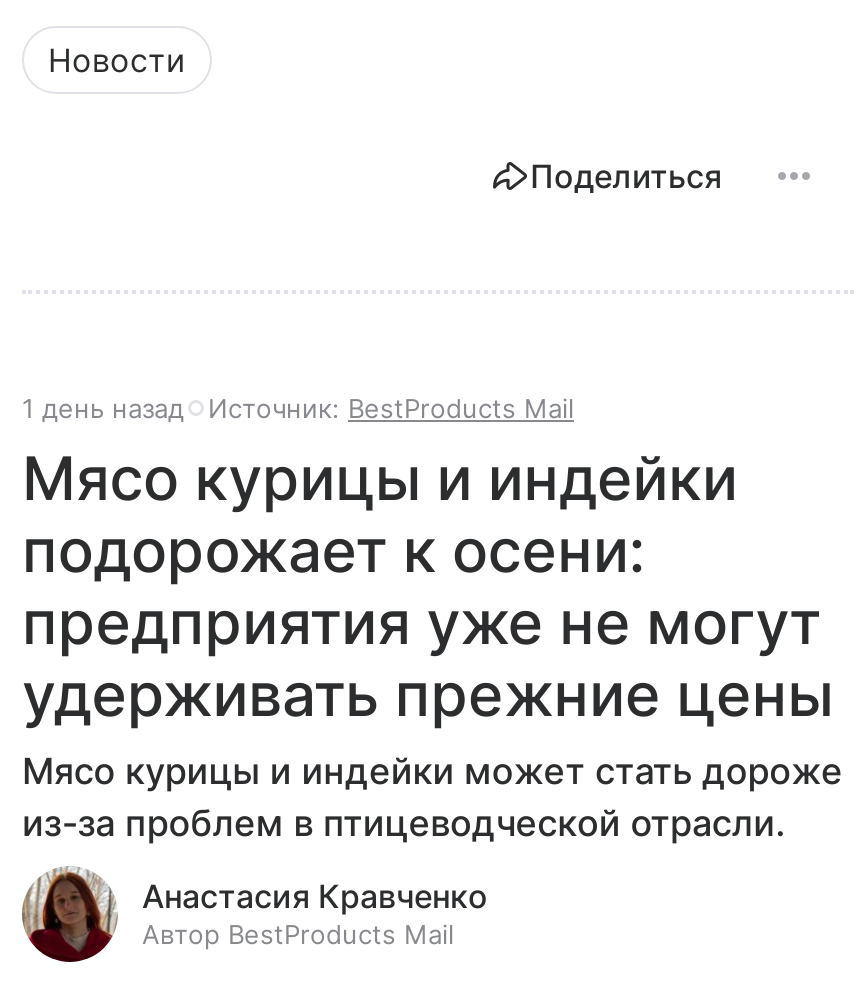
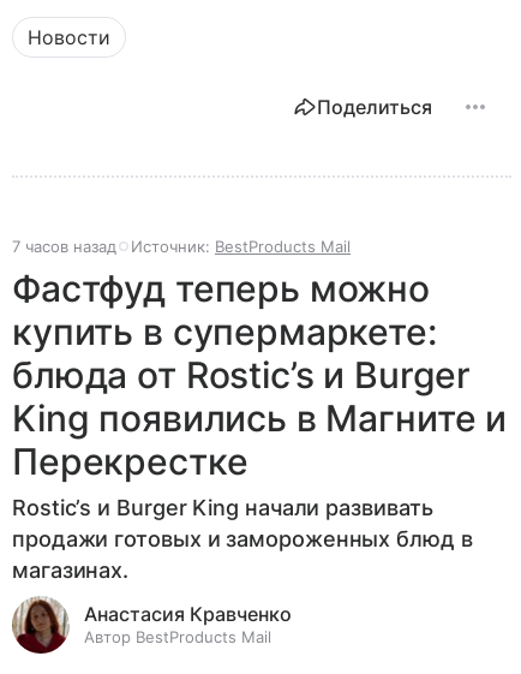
[22,393,574,425] 1 день назад Источник: BestProducts Mail -> [12,237,351,257] 7 часов назад Источник: BestProducts Mail
[22,443,843,845] Мясо курицы и индейки | подорожает к осени: | предприятия уже не могут | удерживать прежние цены | Мясо курицы и индейки может стать дороже | из-за проблем в птицеводческой отрасли. -> [12,267,507,583] Фастфуд теперь можно | купить в супермаркете: | блюда от Rostic’s и Burger | King появились в Магните и | Перекрестке | Rostic’s и Burger King начали развивать | продажи готовых и замороженных блюд в | магазинах.

